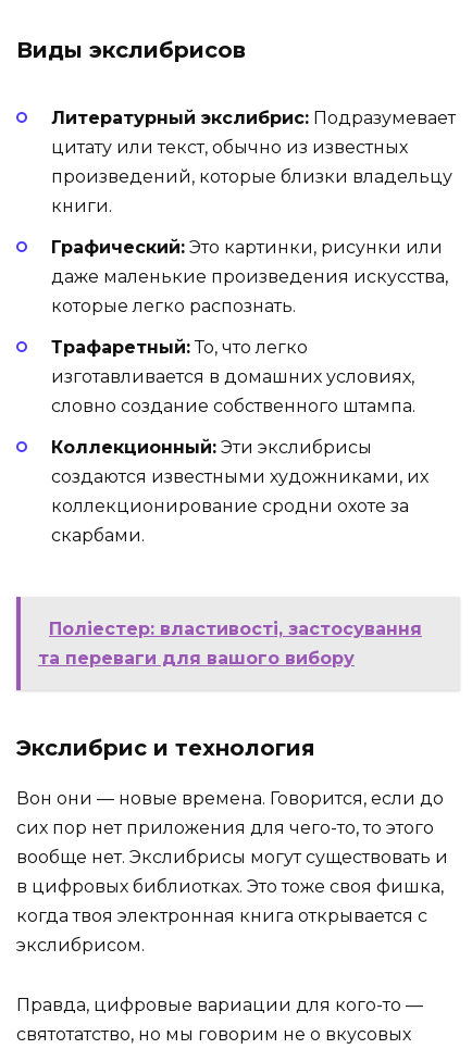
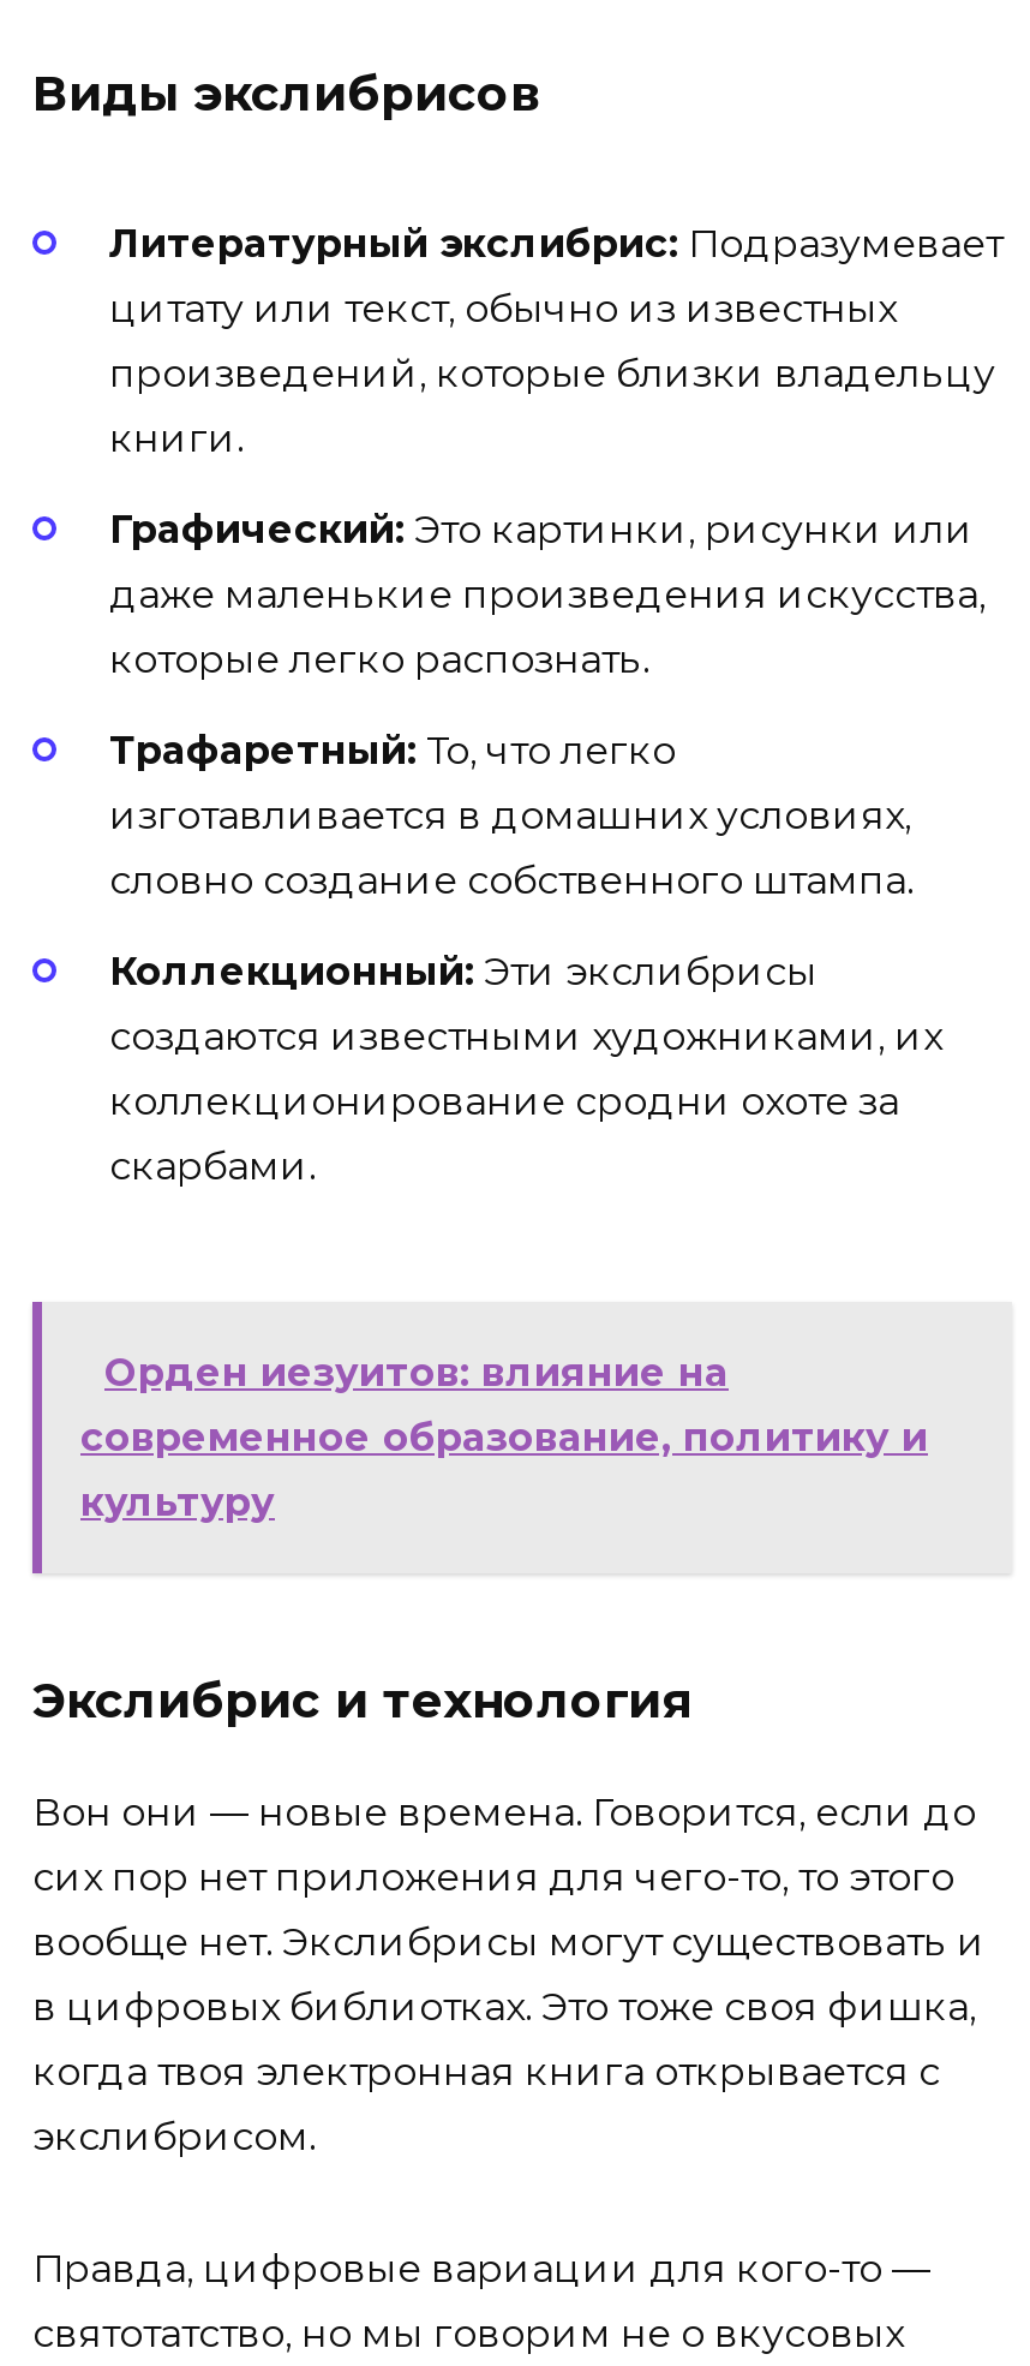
[38,619,422,669] Поліестер: властивості, застосування | та переваги для вашого вибору -> [80,1351,928,1526] Орден иезуитов: влияние на | современное образование, политику и | культуру

